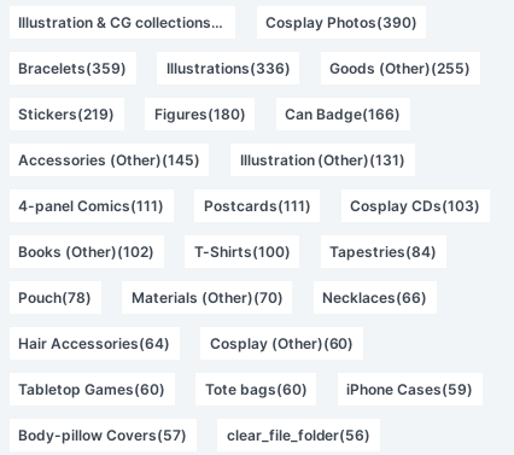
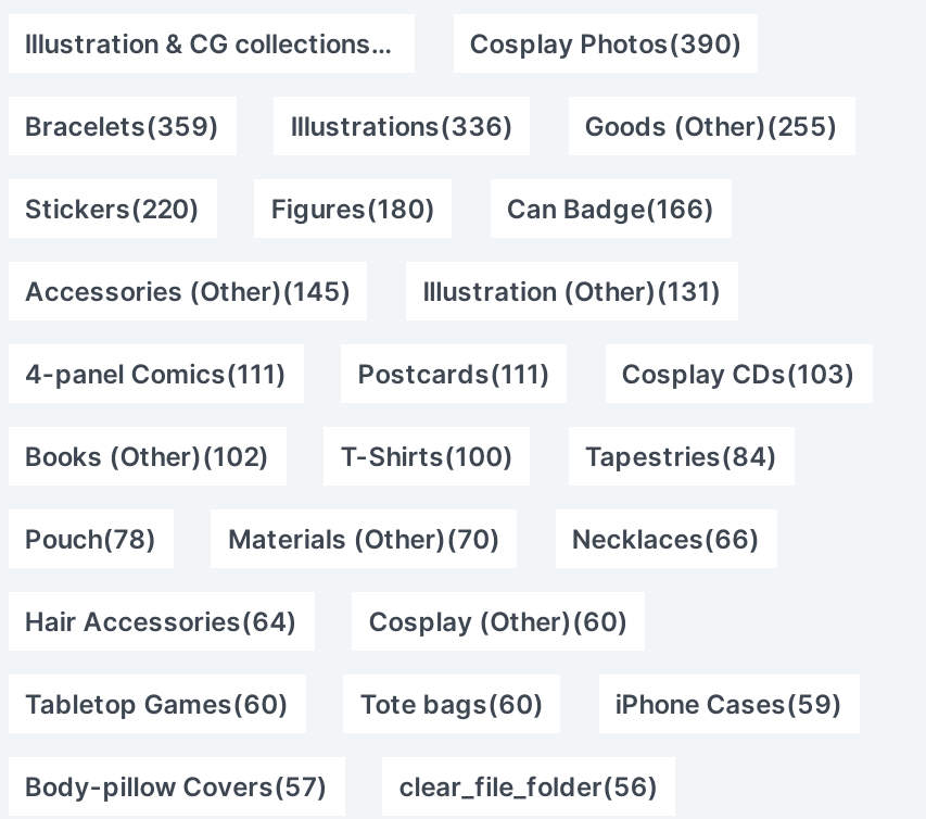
[19,105,115,123] Stickers(219) -> [25,192,200,225] Stickers(220)

